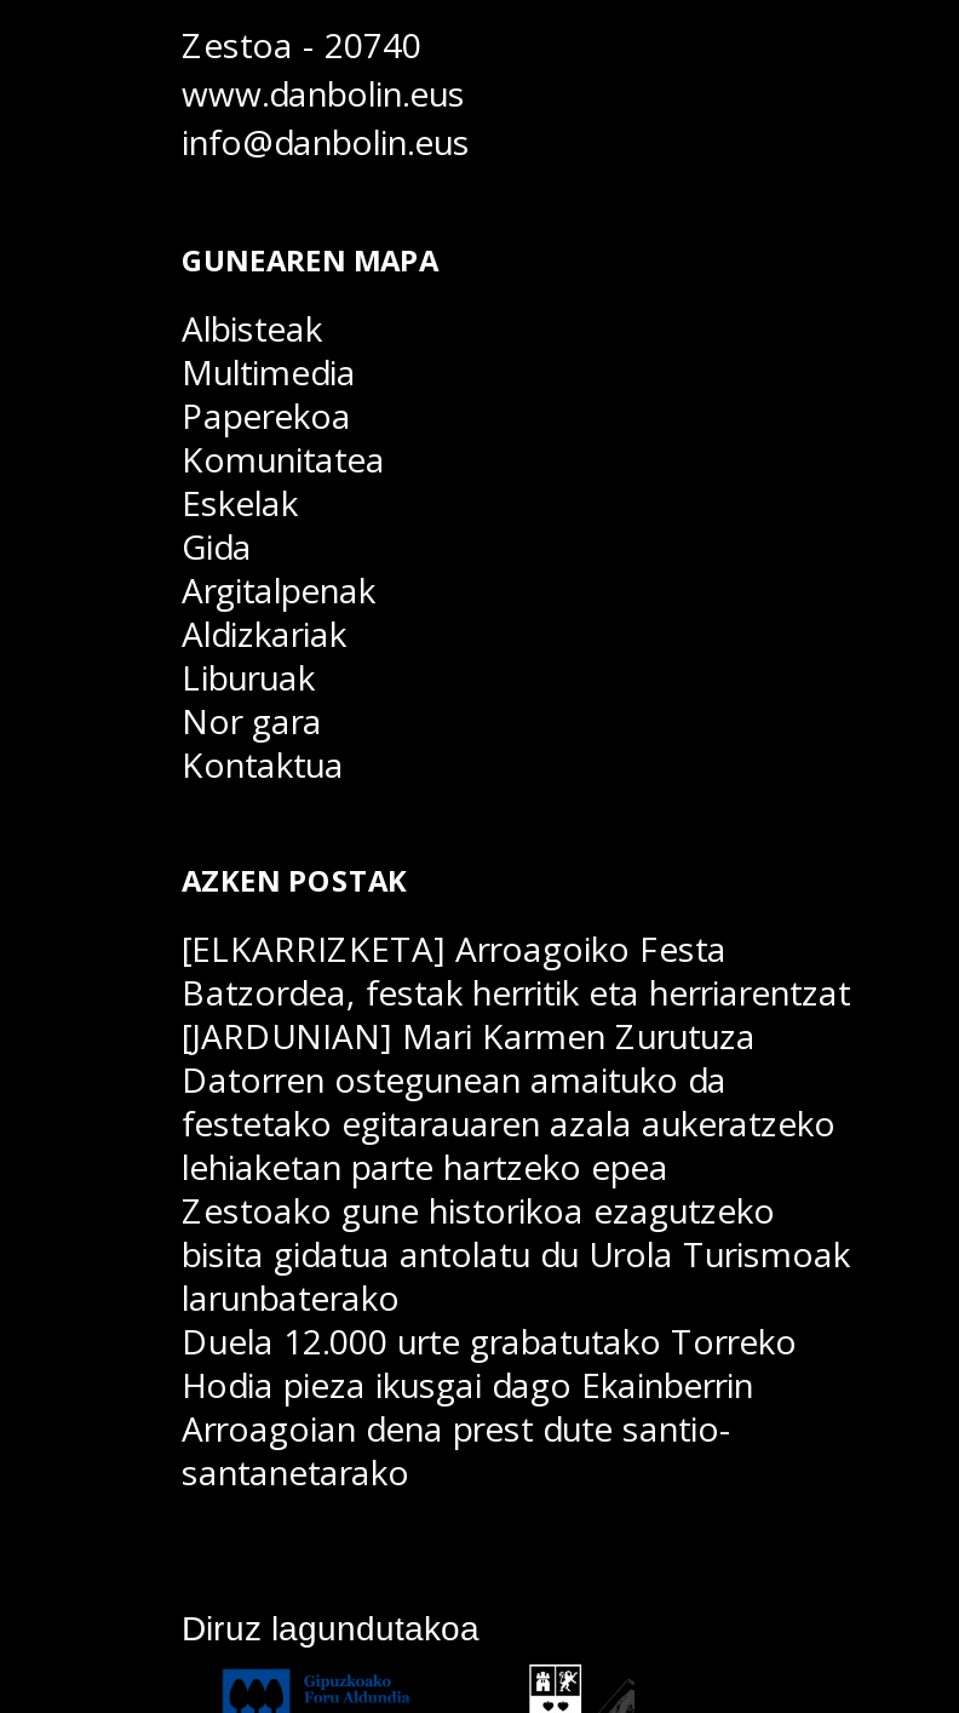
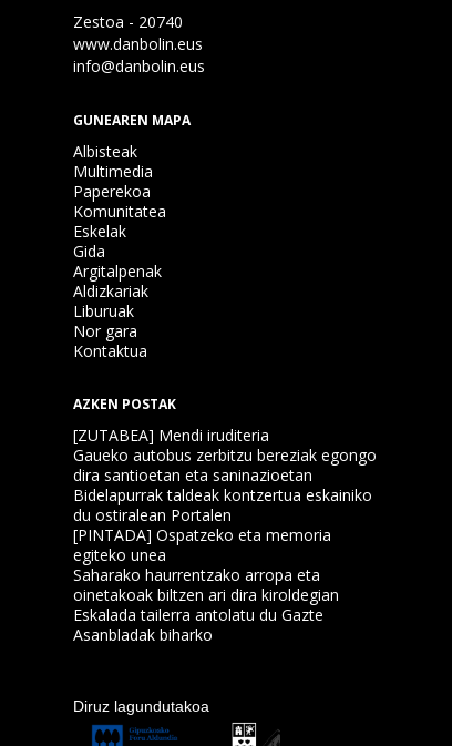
[182,924,850,1493] [ELKARRIZKETA] Arroagoiko Festa | Batzordea, festak herritik eta herriarentzat | [JARDUNIAN] Mari Karmen Zurutuza | Datorren ostegunean amaituko da | festetako egitarauaren azala aukeratzeko | lehiaketan parte hartzeko epea | Zestoako gune historikoa ezagutzeko | bisita gidatua antolatu du Urola Turismoak | larunbaterako | Duela 12.000 urte grabatutako Torreko | Hodia pieza ikusgai dago Ekainberrin | Arroagoian dena prest dute santio- | santanetarako -> [73,425,377,646] [ZUTABEA] Mendi iruditeria | Gaueko autobus zerbitzu bereziak egongo | dira santioetan eta saninazioetan | Bidelapurrak taldeak kontzertua eskainiko | du ostiralean Portalen | [PINTADA] Ospatzeko eta memoria | egiteko unea | Saharako haurrentzako arropa eta | oinetakoak biltzen ari dira kiroldegian | Eskalada tailerra antolatu du Gazte | Asanbladak biharko

